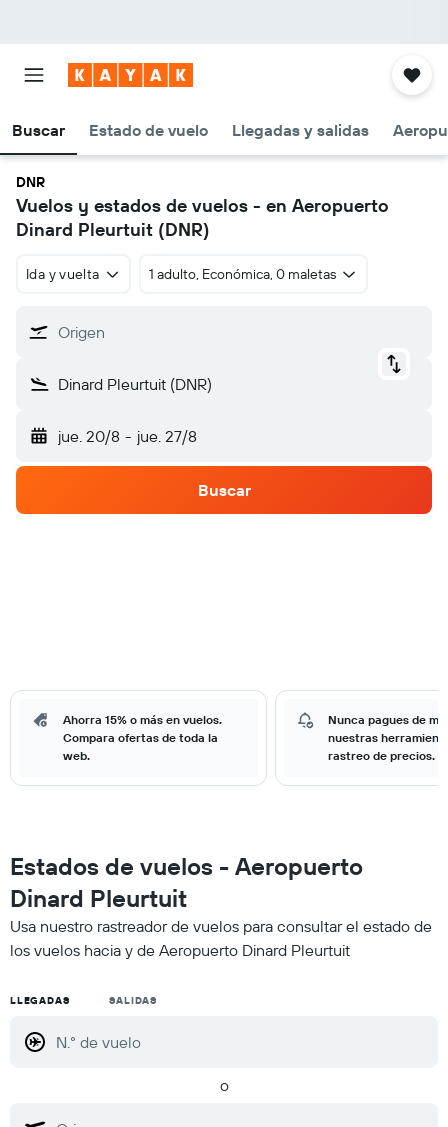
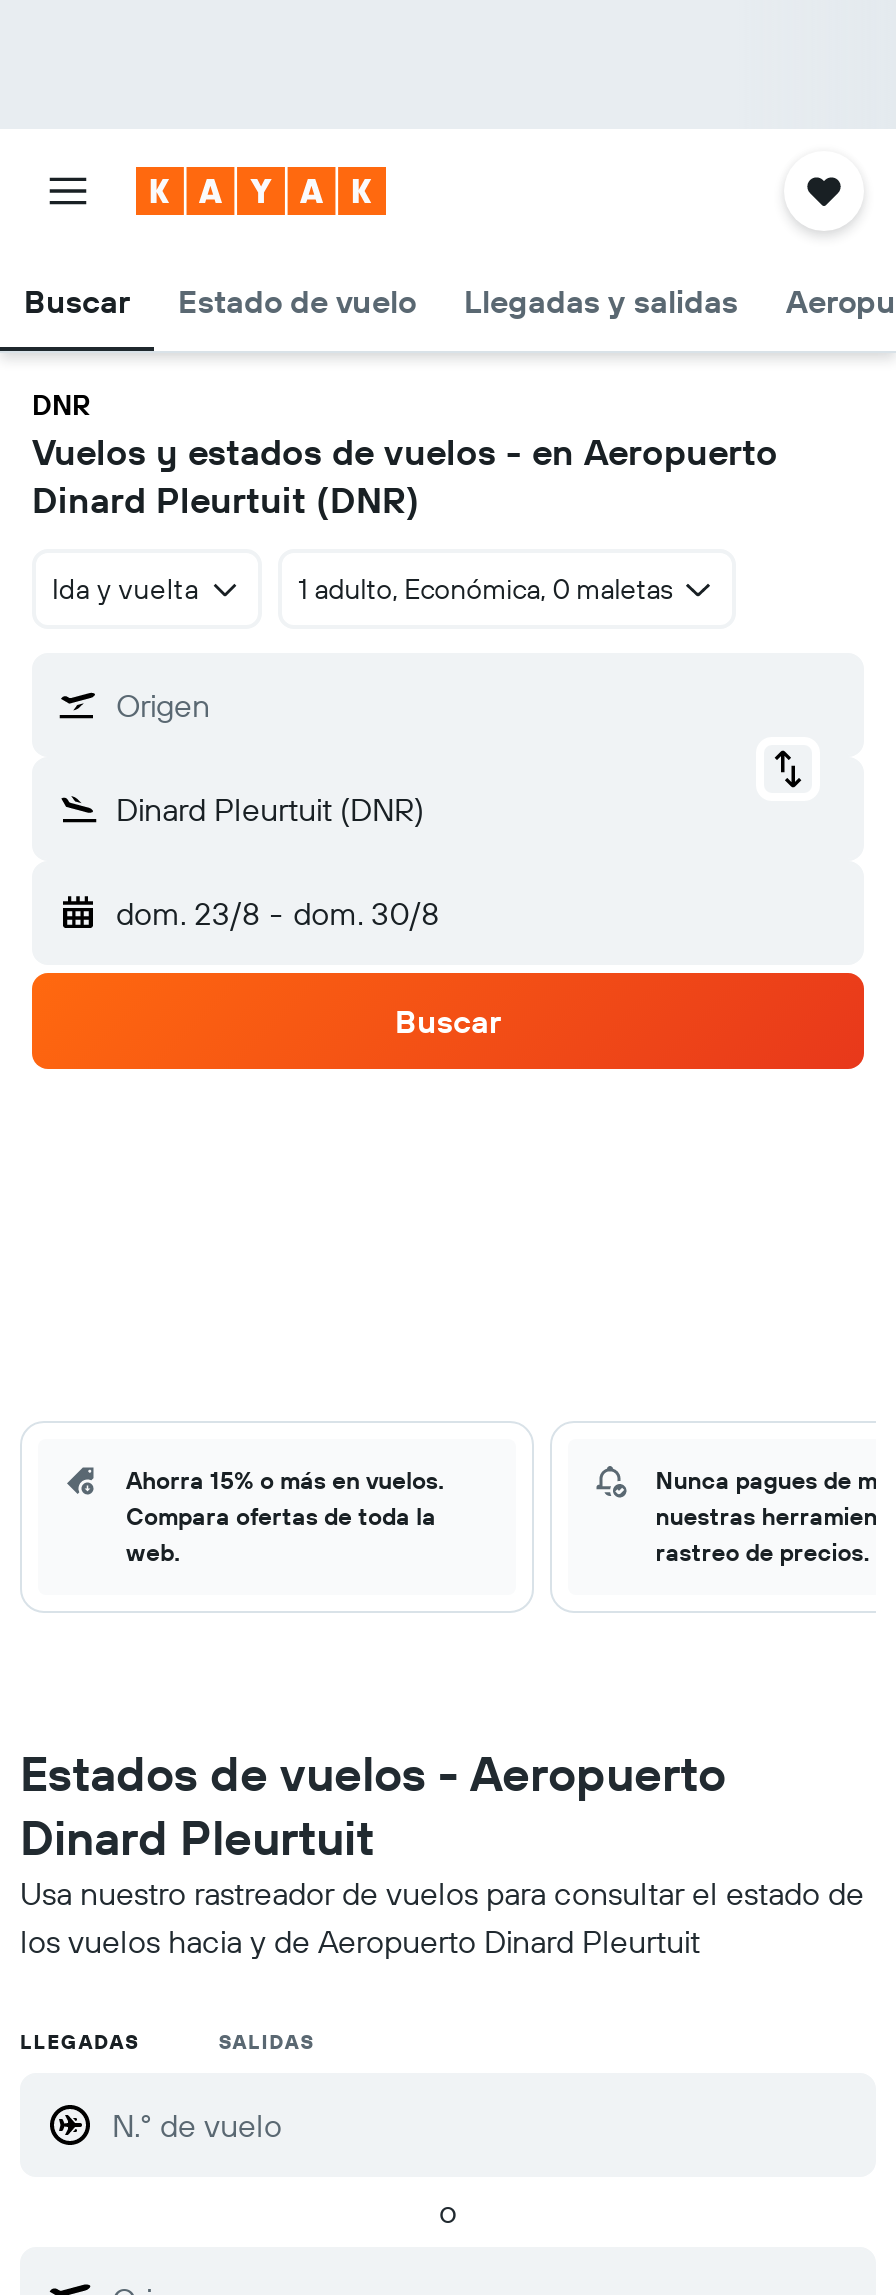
[58,426,197,446] jue. 20/8 - jue. 27/8 -> [116,893,439,933] dom. 23/8 - dom. 30/8

